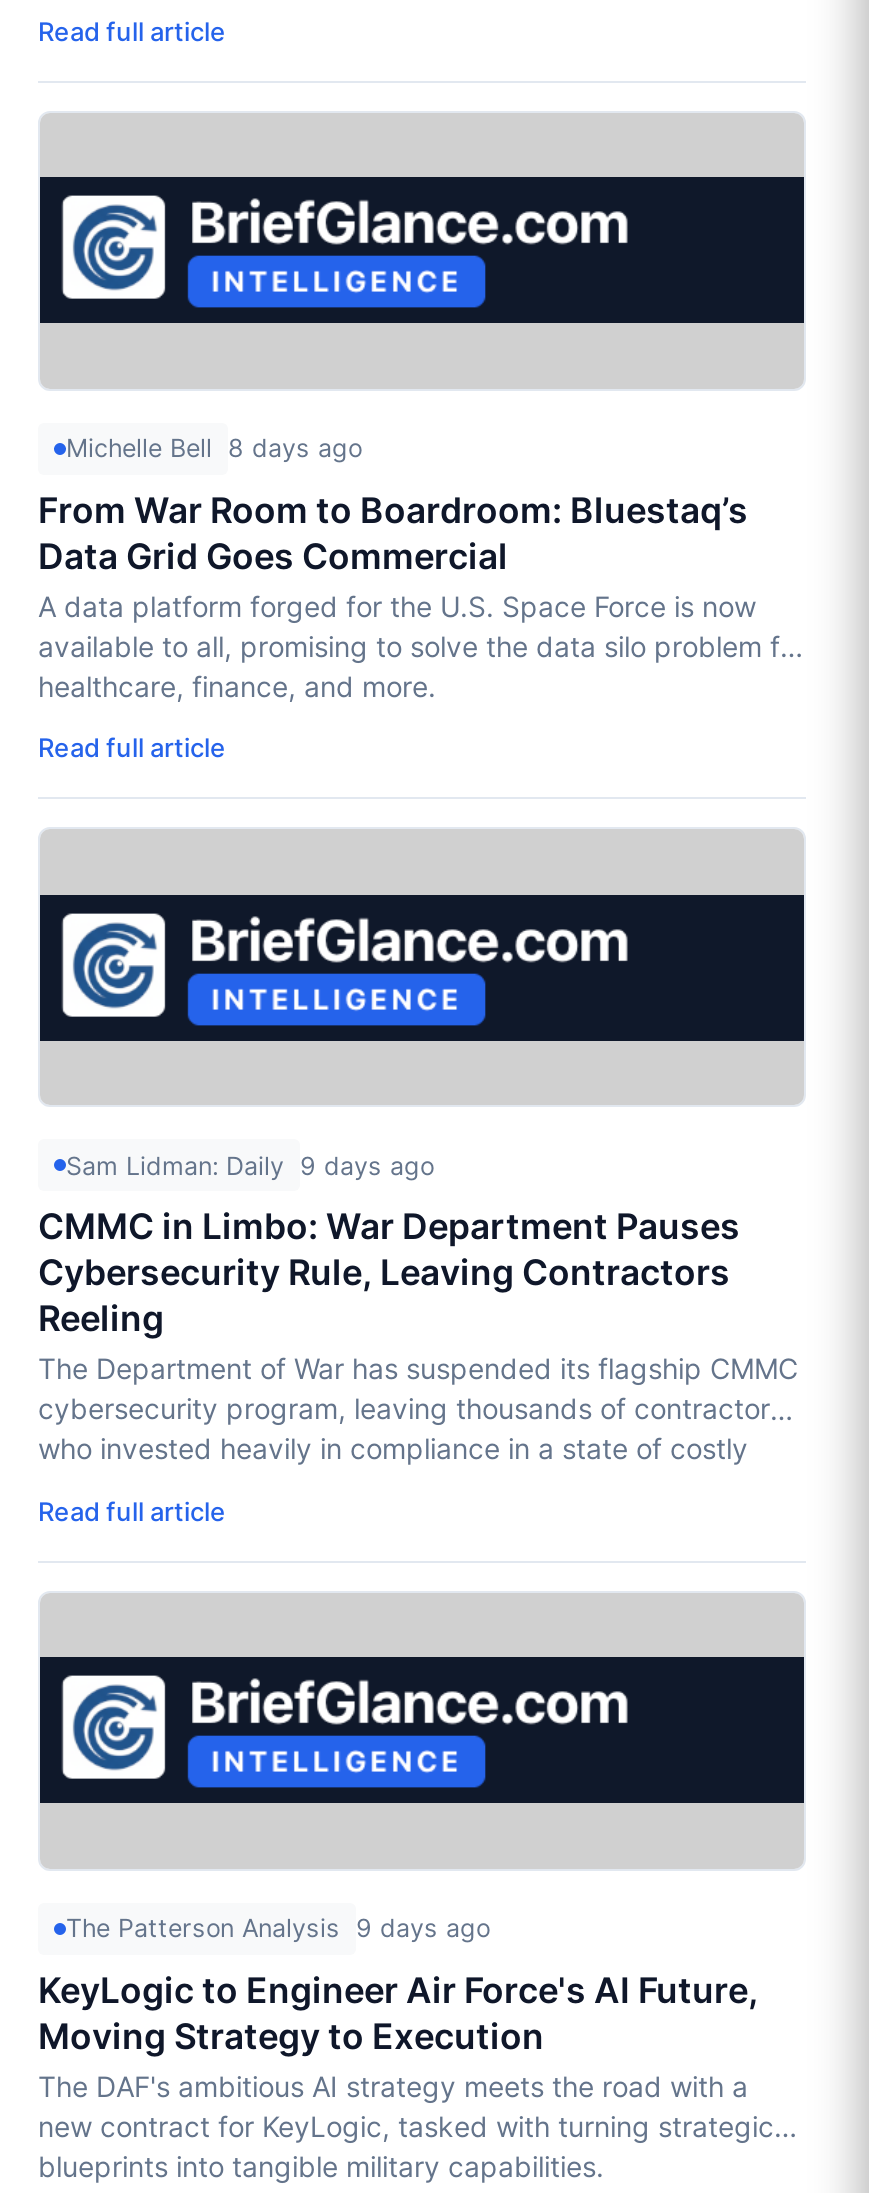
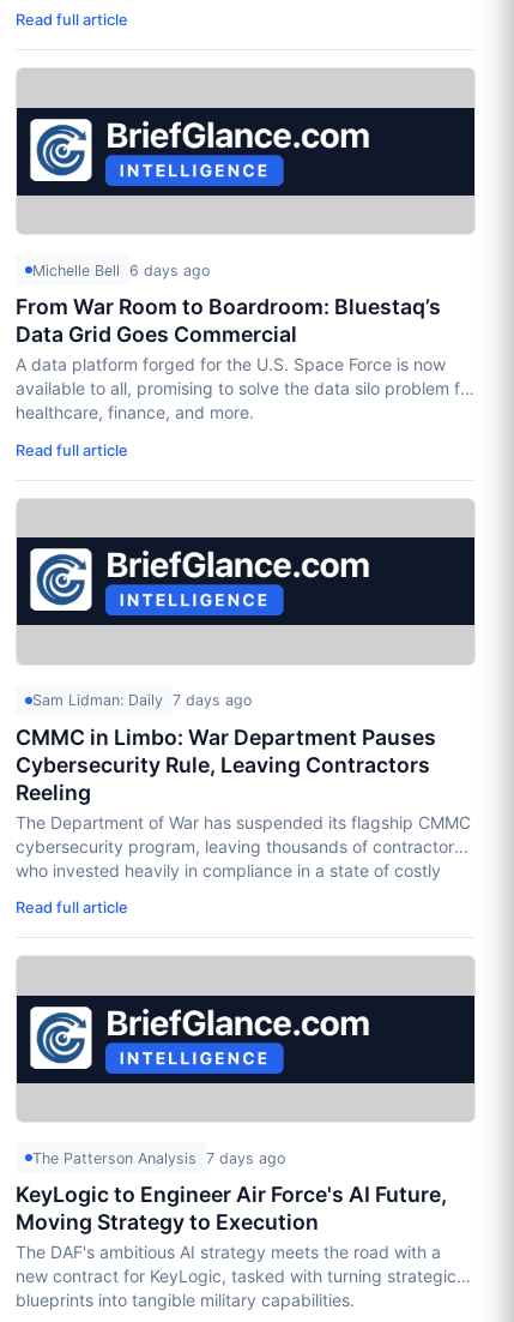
[66,433,362,463] Michelle Bell 8 days ago -> [32,261,210,279] Michelle Bell 6 days ago
[66,1150,434,1180] Sam Lidman: Daily 9 days ago -> [32,691,252,709] Sam Lidman: Daily 7 days ago
[66,1913,490,1943] The Patterson Analysis 9 days ago -> [32,1149,285,1167] The Patterson Analysis 7 days ago

